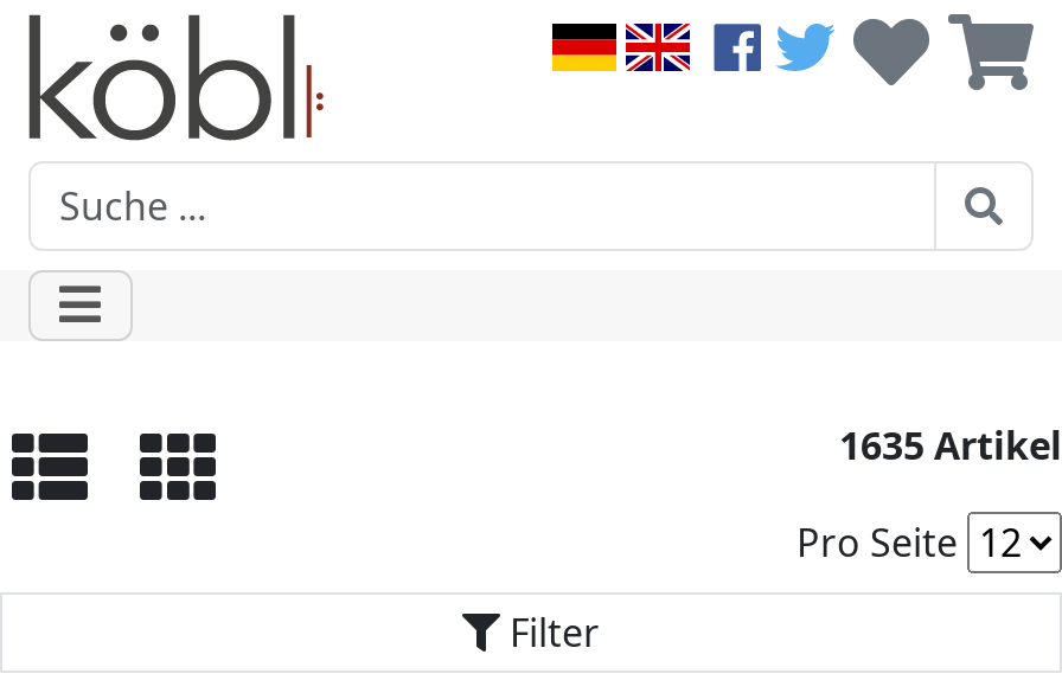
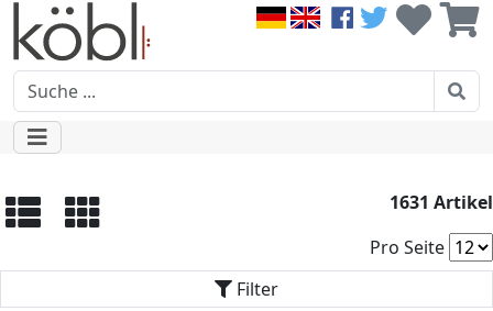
[839,421,1062,473] 1635 Artikel -> [390,191,493,215] 1631 Artikel

